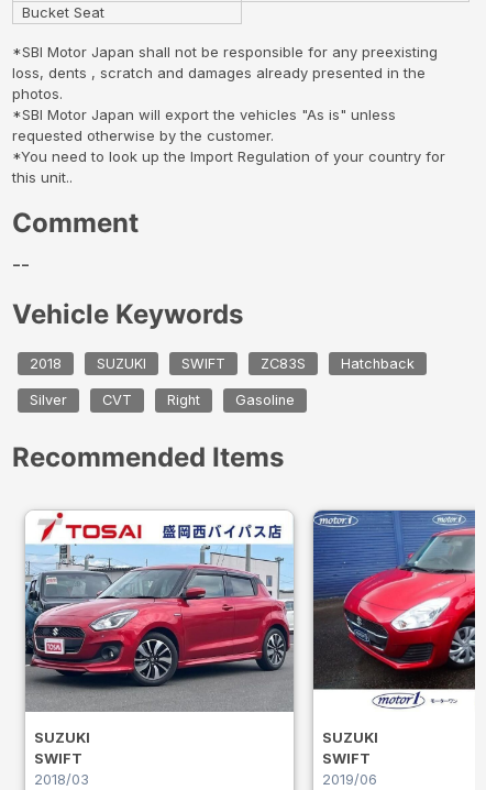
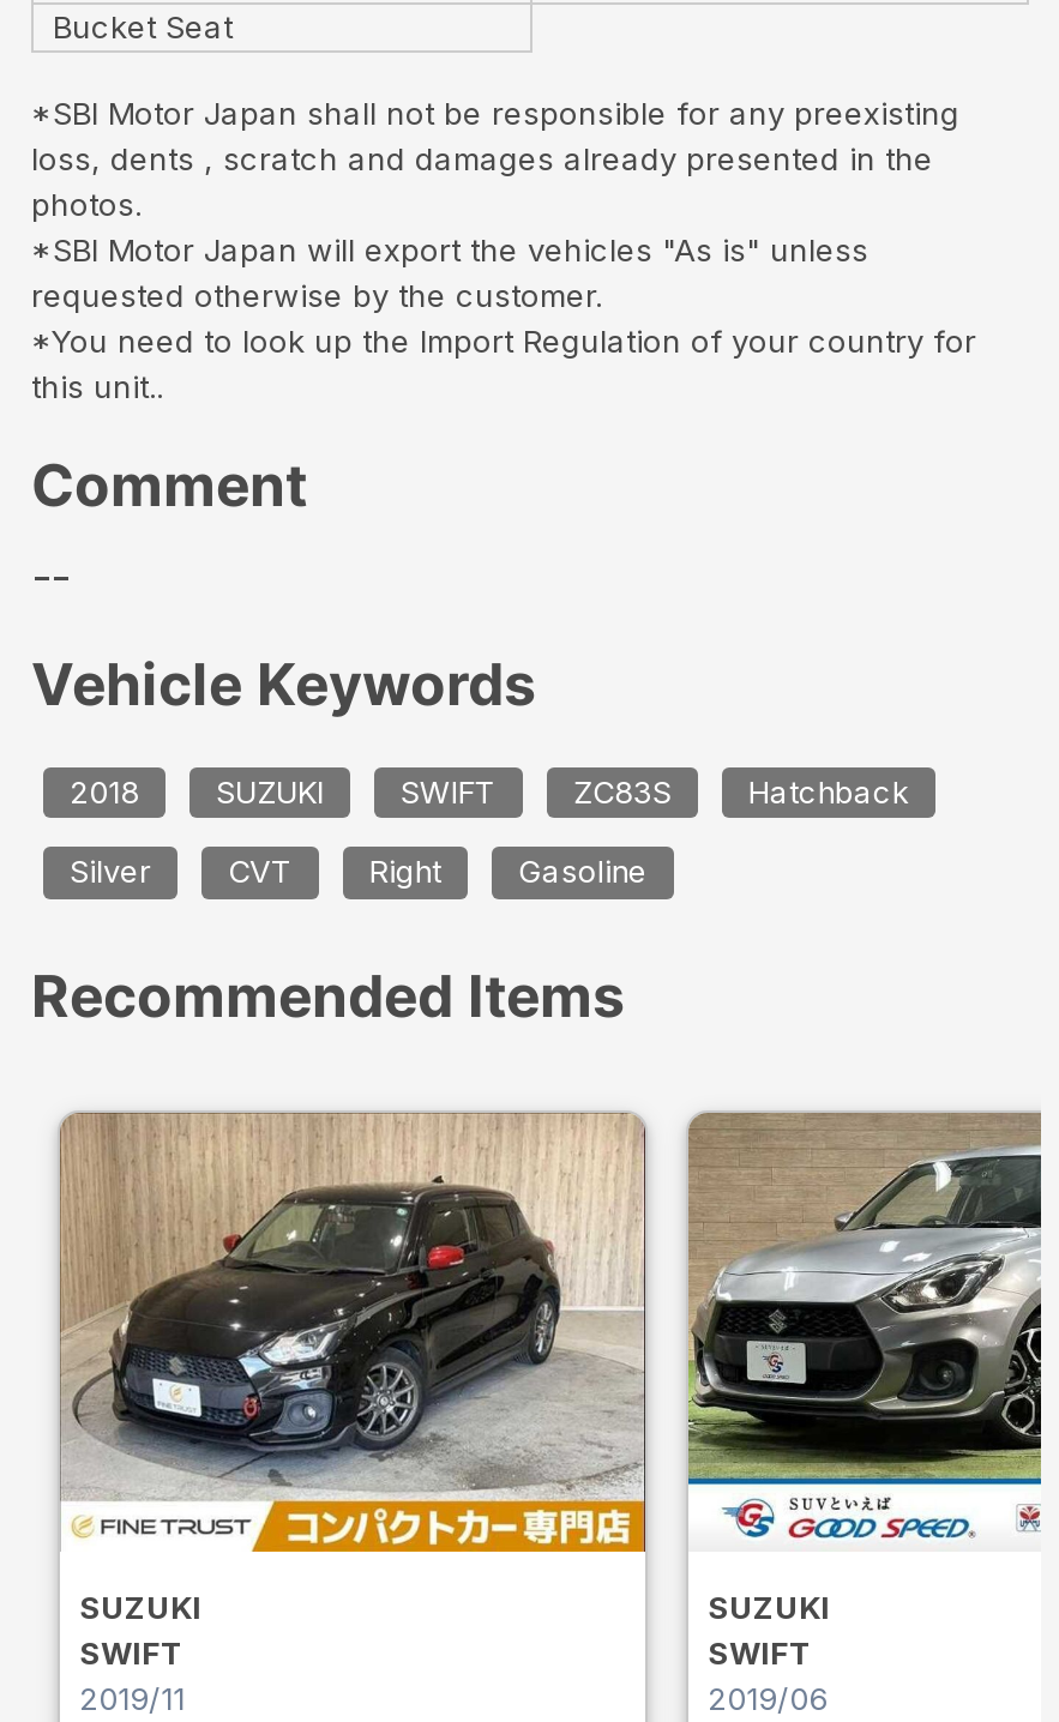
[24,511,294,713] [image] -> [58,1110,648,1554] [image]
[312,511,476,710] [image] -> [686,1110,1043,1542] [image]
[34,772,89,788] 2018/03 -> [79,1682,185,1718] 2019/11

